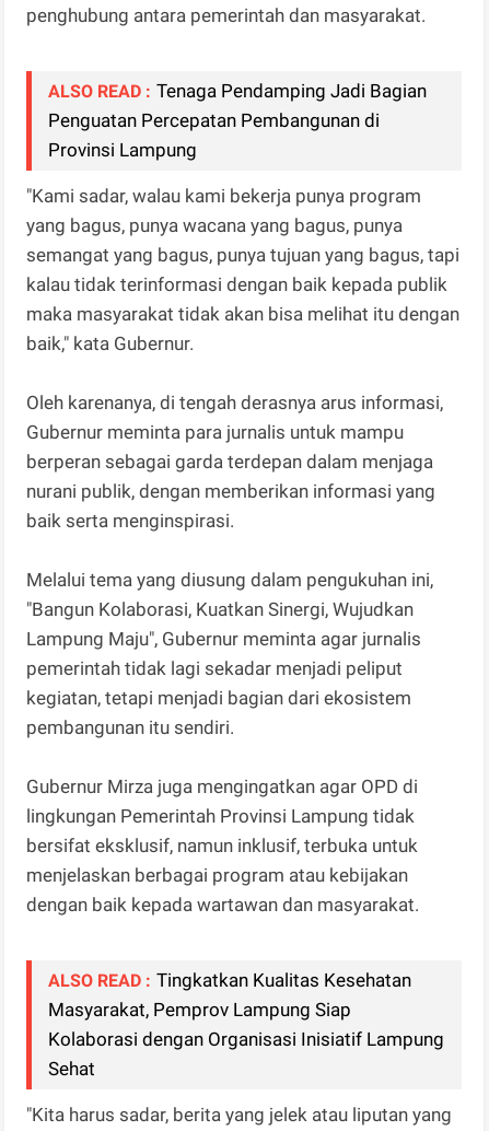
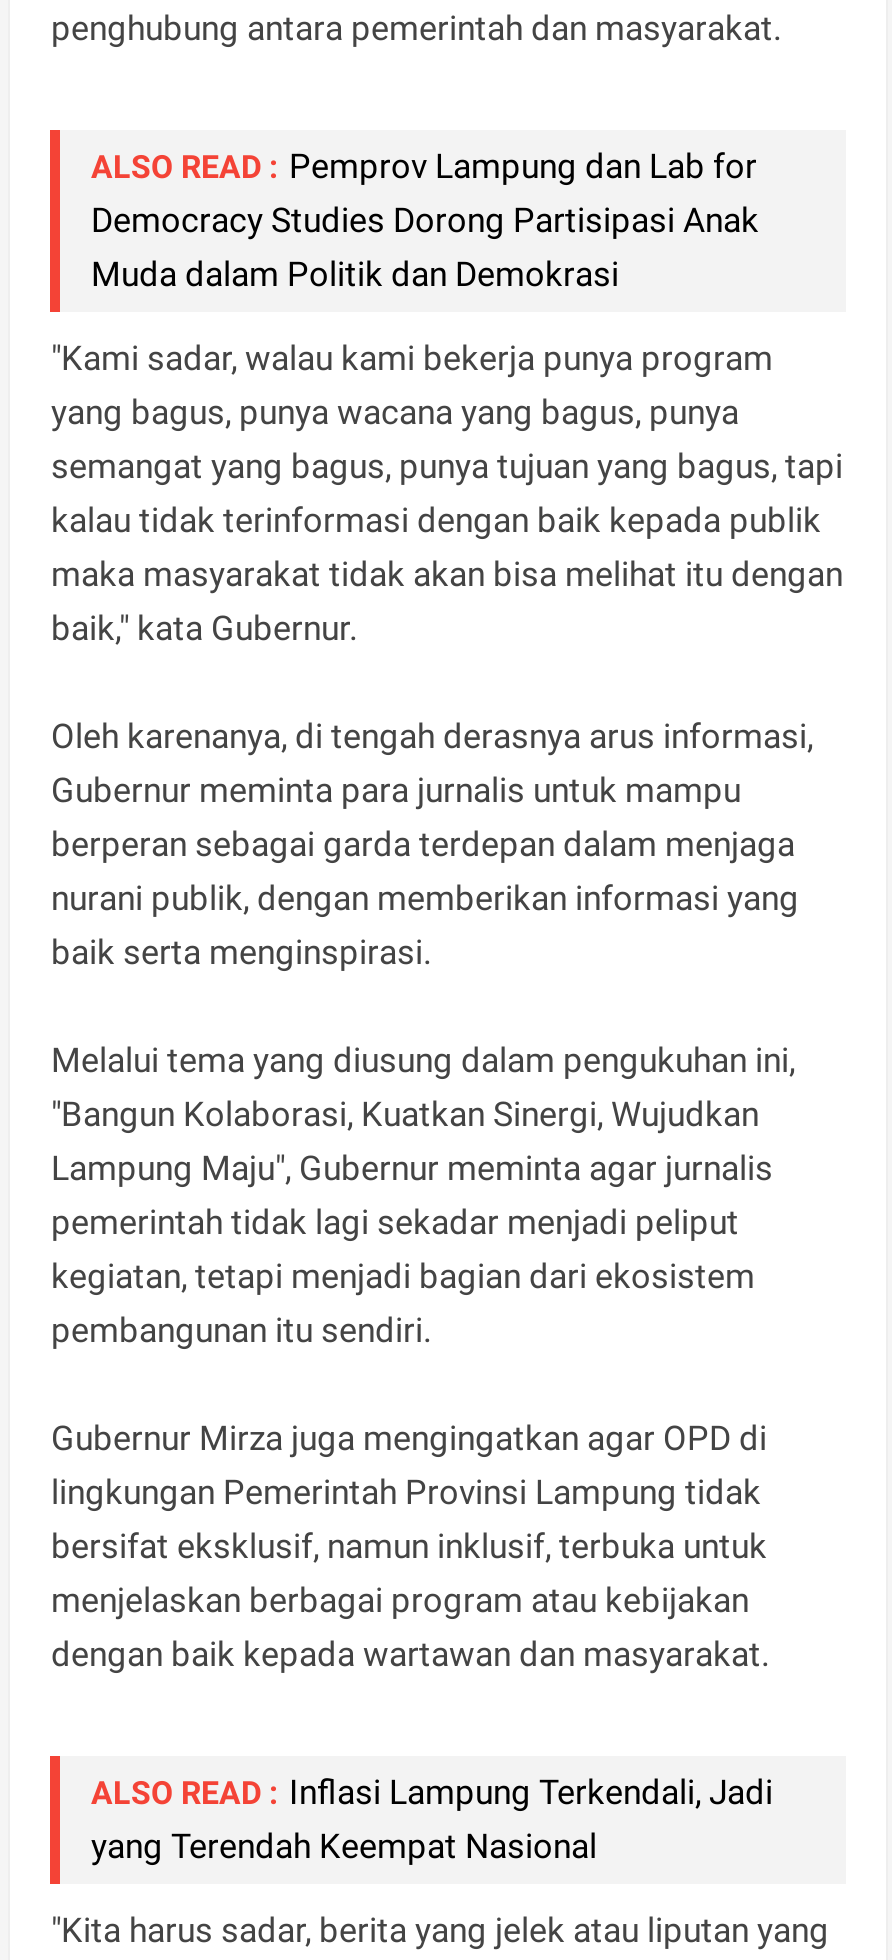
[49,80,427,160] ALSO READ : Tenaga Pendamping Jadi Bagian | Penguatan Percepatan Pembangunan di | Provinsi Lampung -> [91,145,759,293] ALSO READ : Pemprov Lampung dan Lab for | Democracy Studies Dorong Partisipasi Anak | Muda dalam Politik dan Demokrasi
[49,969,445,1079] ALSO READ : Tingkatkan Kualitas Kesehatan | Masyarakat, Pemprov Lampung Siap | Kolaborasi dengan Organisasi Inisiatif Lampung | Sehat -> [91,1771,773,1865] ALSO READ : Inflasi Lampung Terkendali, Jadi | yang Terendah Keempat Nasional

